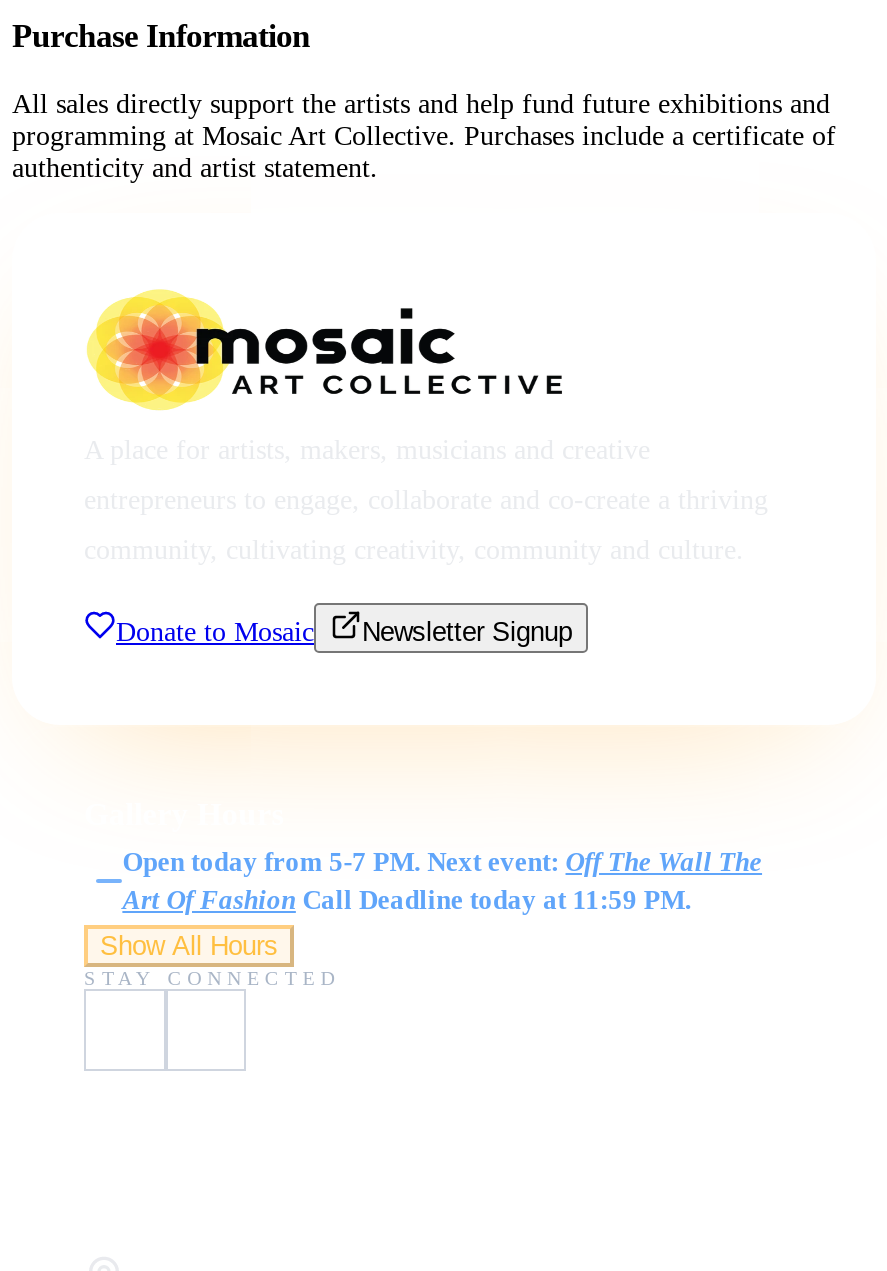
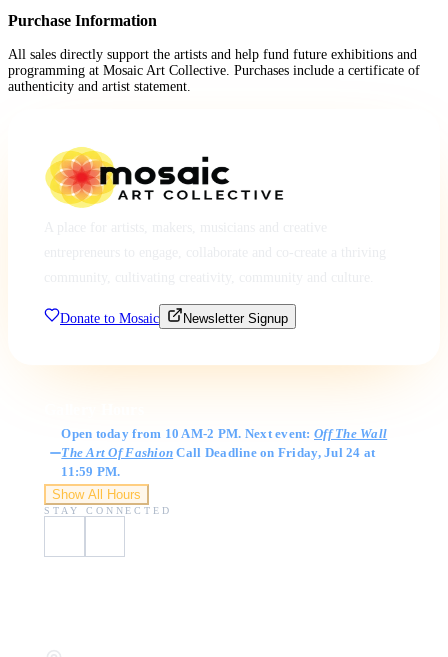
[122,848,762,916] Open today from 5-7 PM. Next event: Off The Wall The | Art Of Fashion Call Deadline today at 11:59 PM. -> [61,426,387,479] Open today from 10 AM-2 PM. Next event: Off The Wall | The Art Of Fashion Call Deadline on Friday, Jul 24 at | 11:59 PM.

